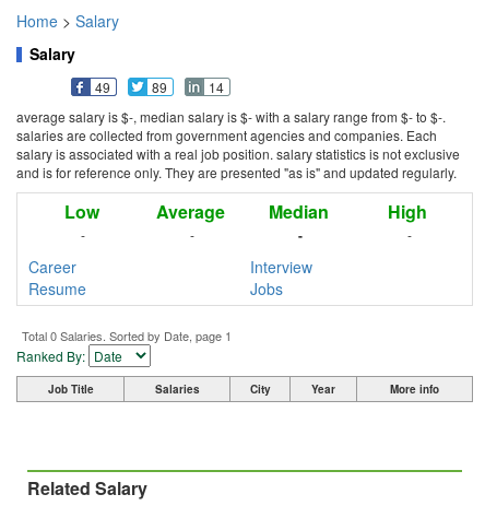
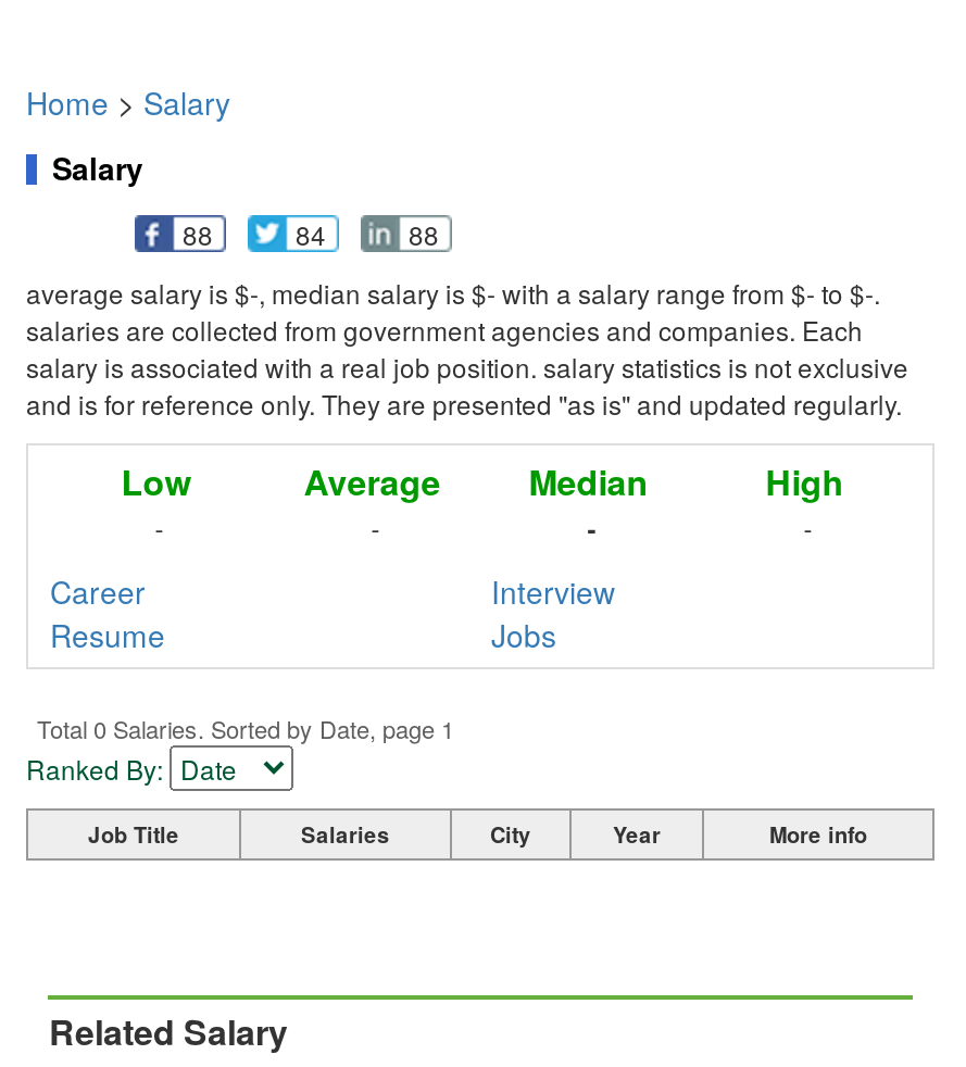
[95,78,110,97] 49 -> [183,216,213,253] 88
[152,78,167,97] 89 -> [296,216,326,253] 84
[209,78,224,97] 14 -> [409,216,439,253] 88

